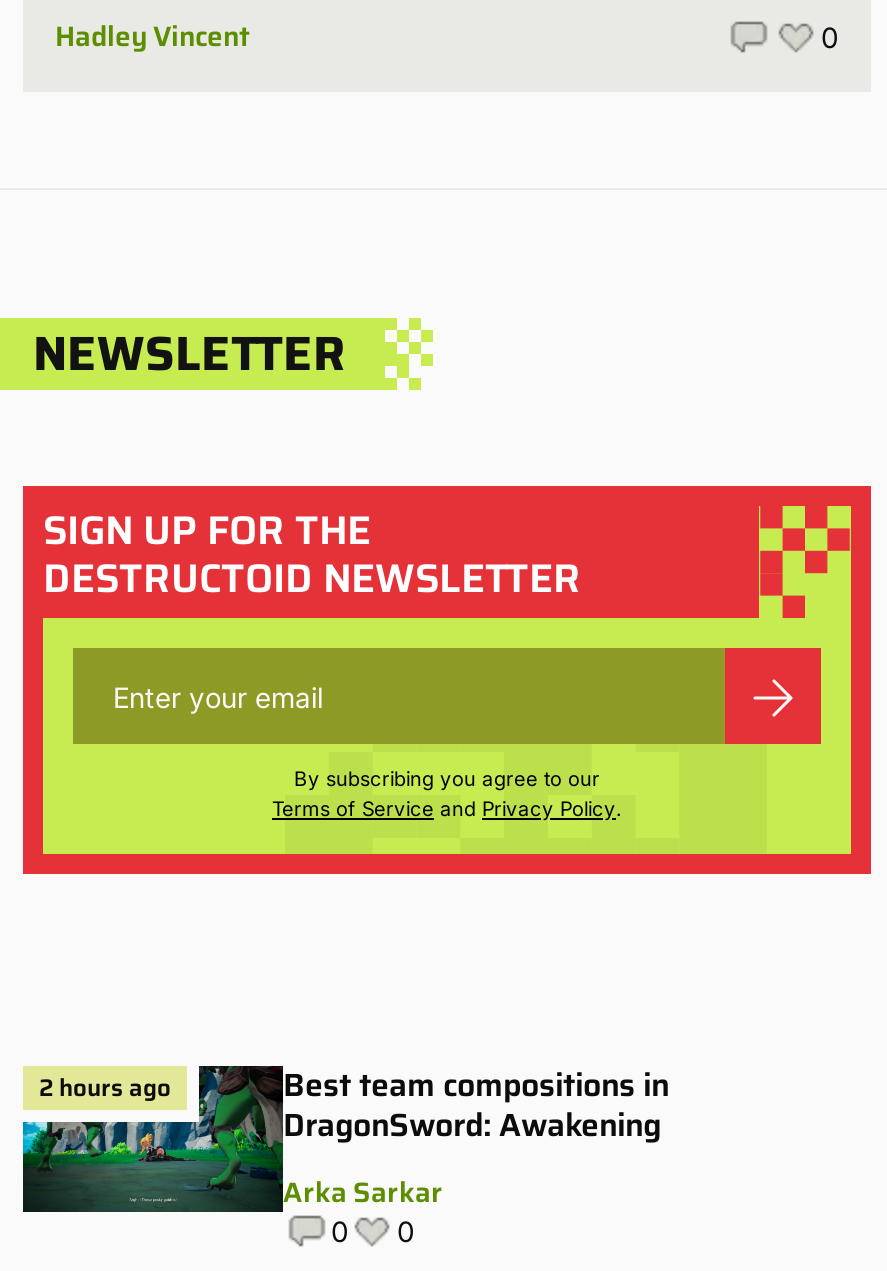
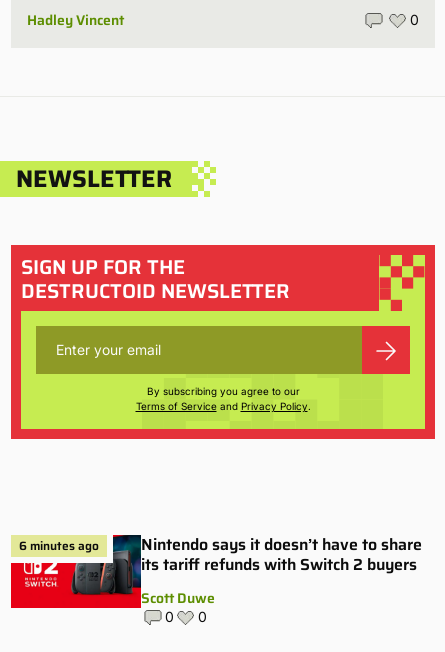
[21,1061,669,1215] [image] | 2 hours ago | Best team compositions in | DragonSword: Awakening | Arka Sarkar -> [10,532,422,609] [image] | 6 minutes ago | Nintendo says it doesn’t have to share | its tariff refunds with Switch 2 buyers | Scott Duwe

